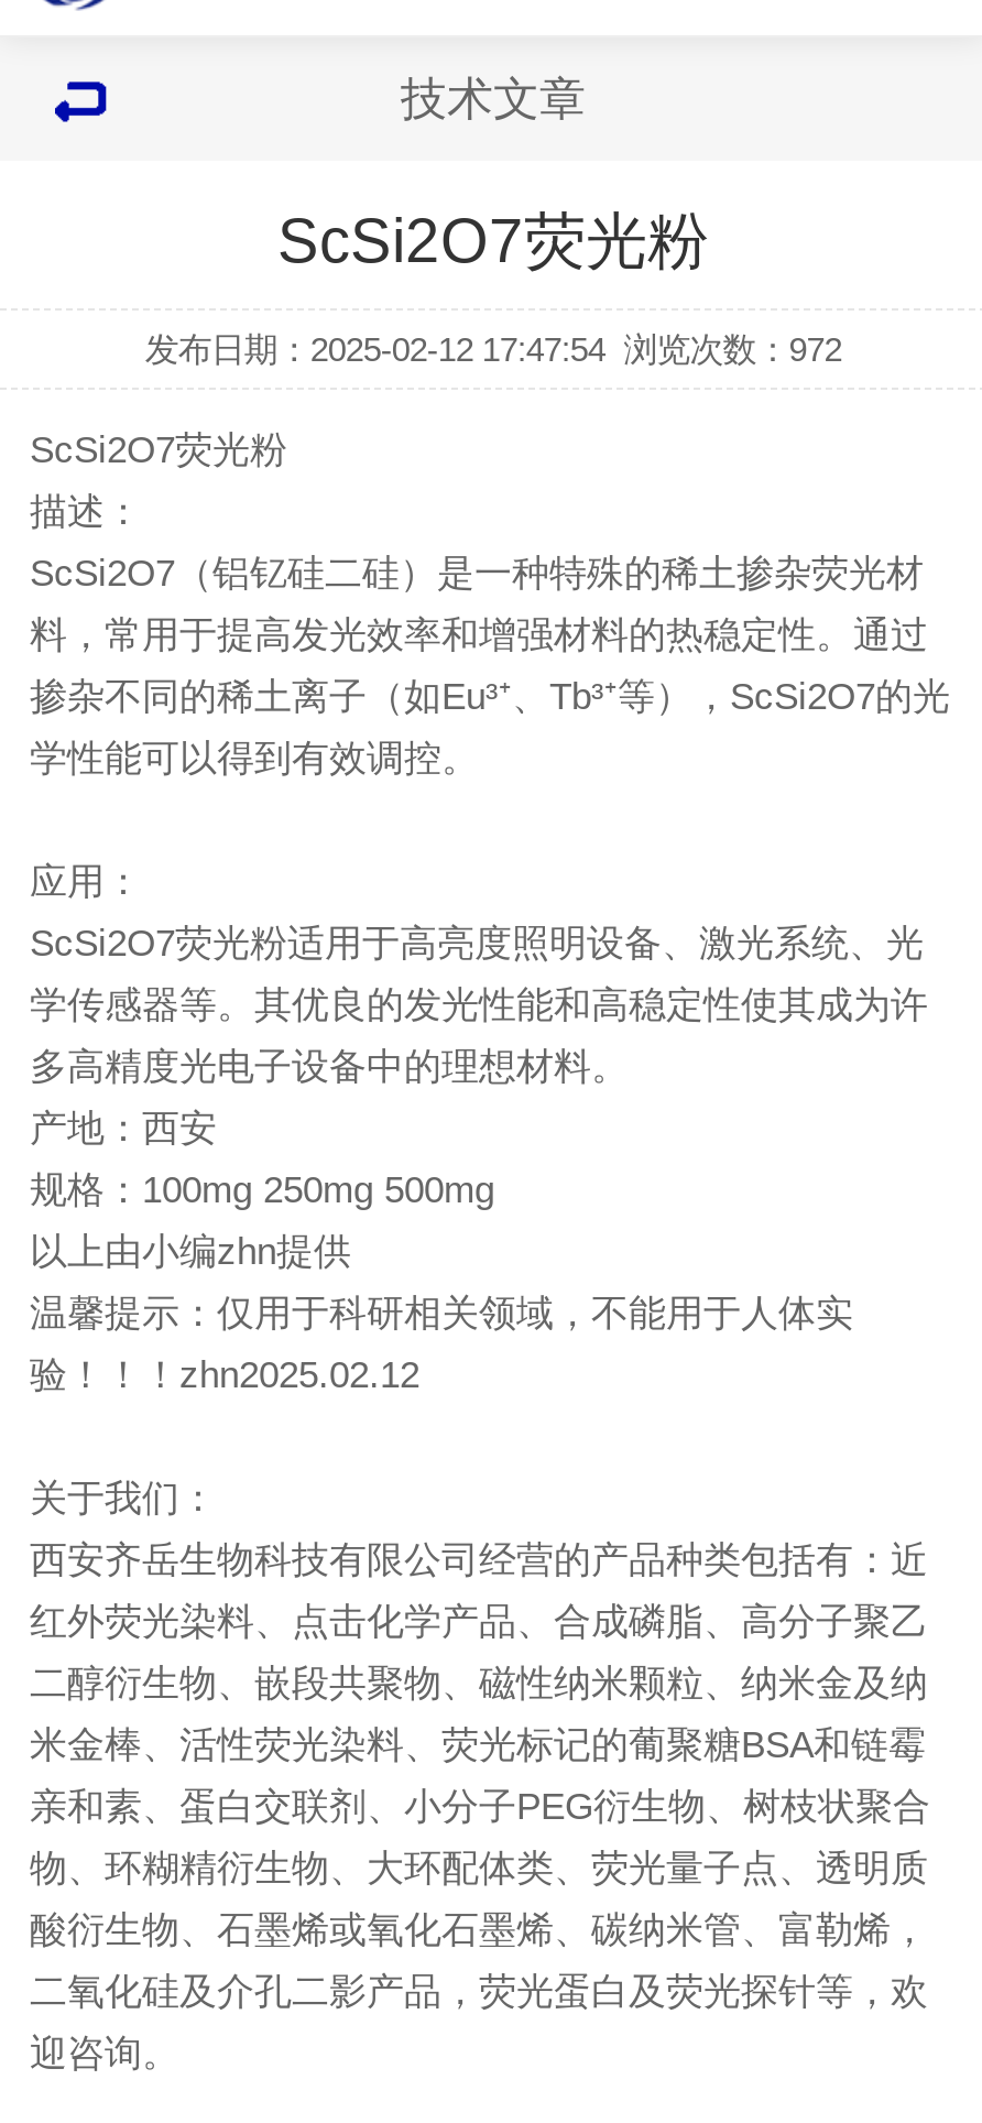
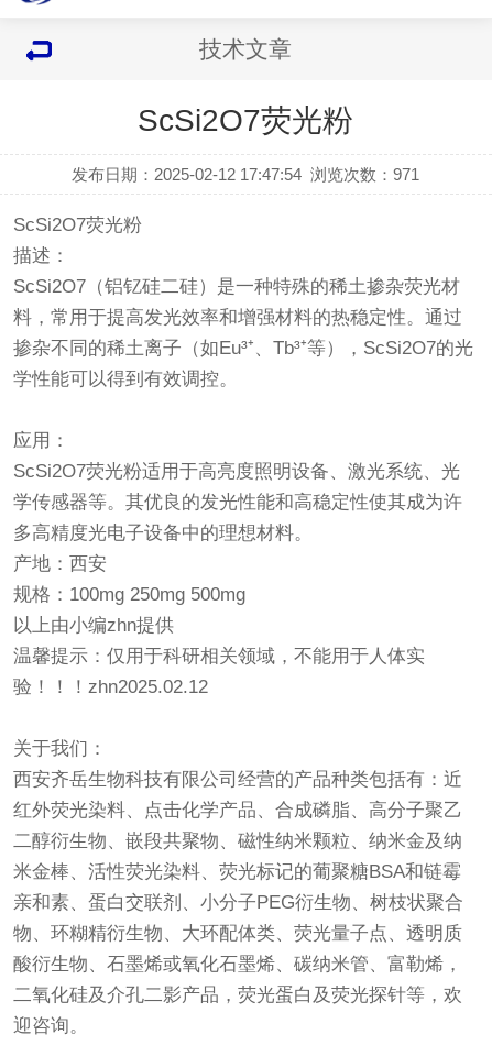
[145,330,842,368] 发布日期：2025-02-12 17:47:54 浏览次数：972 -> [71,165,420,184] 发布日期：2025-02-12 17:47:54 浏览次数：971

